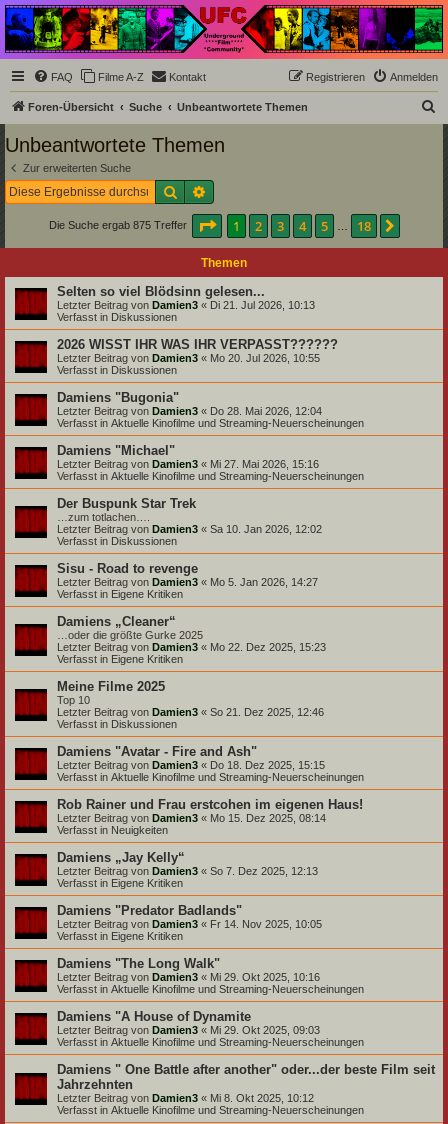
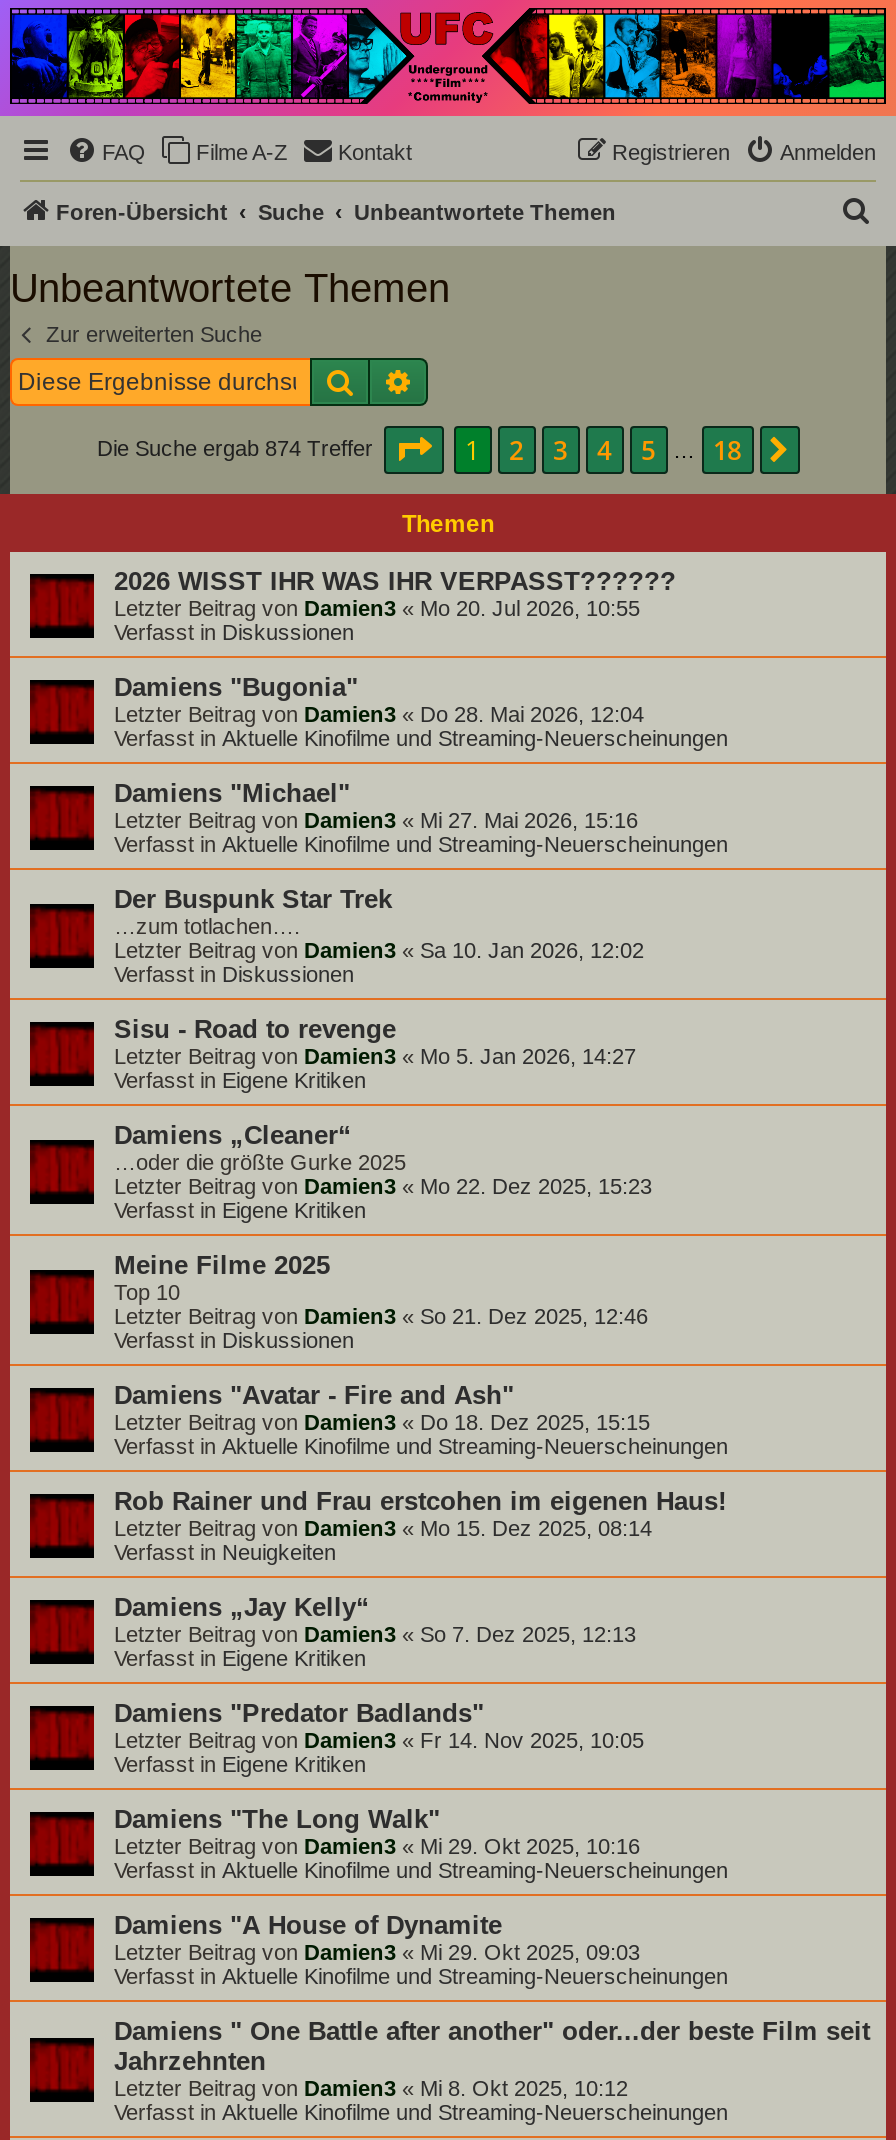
[48,219,189,231] Die Suche ergab 875 Treffer -> [97,436,379,460] Die Suche ergab 874 Treffer
[57,284,315,323] Selten so viel Blödsinn gelesen... | Letzter Beitrag von Damien3 «Di 21. Jul 2026, 10:13 | Verfasst in Diskussionen -> none

